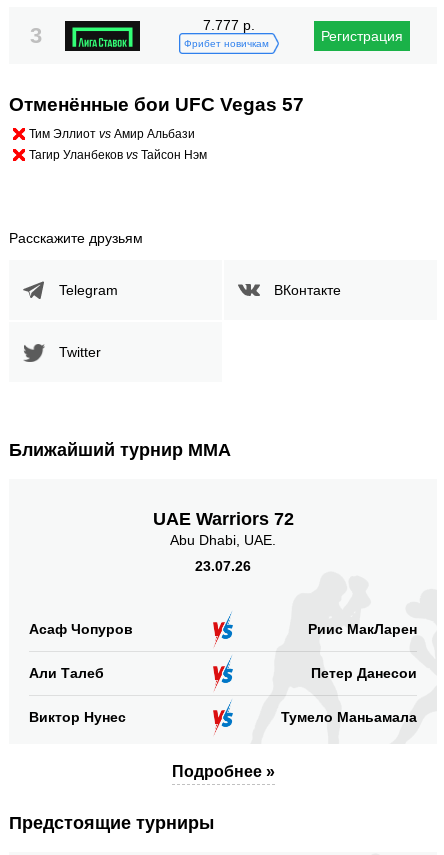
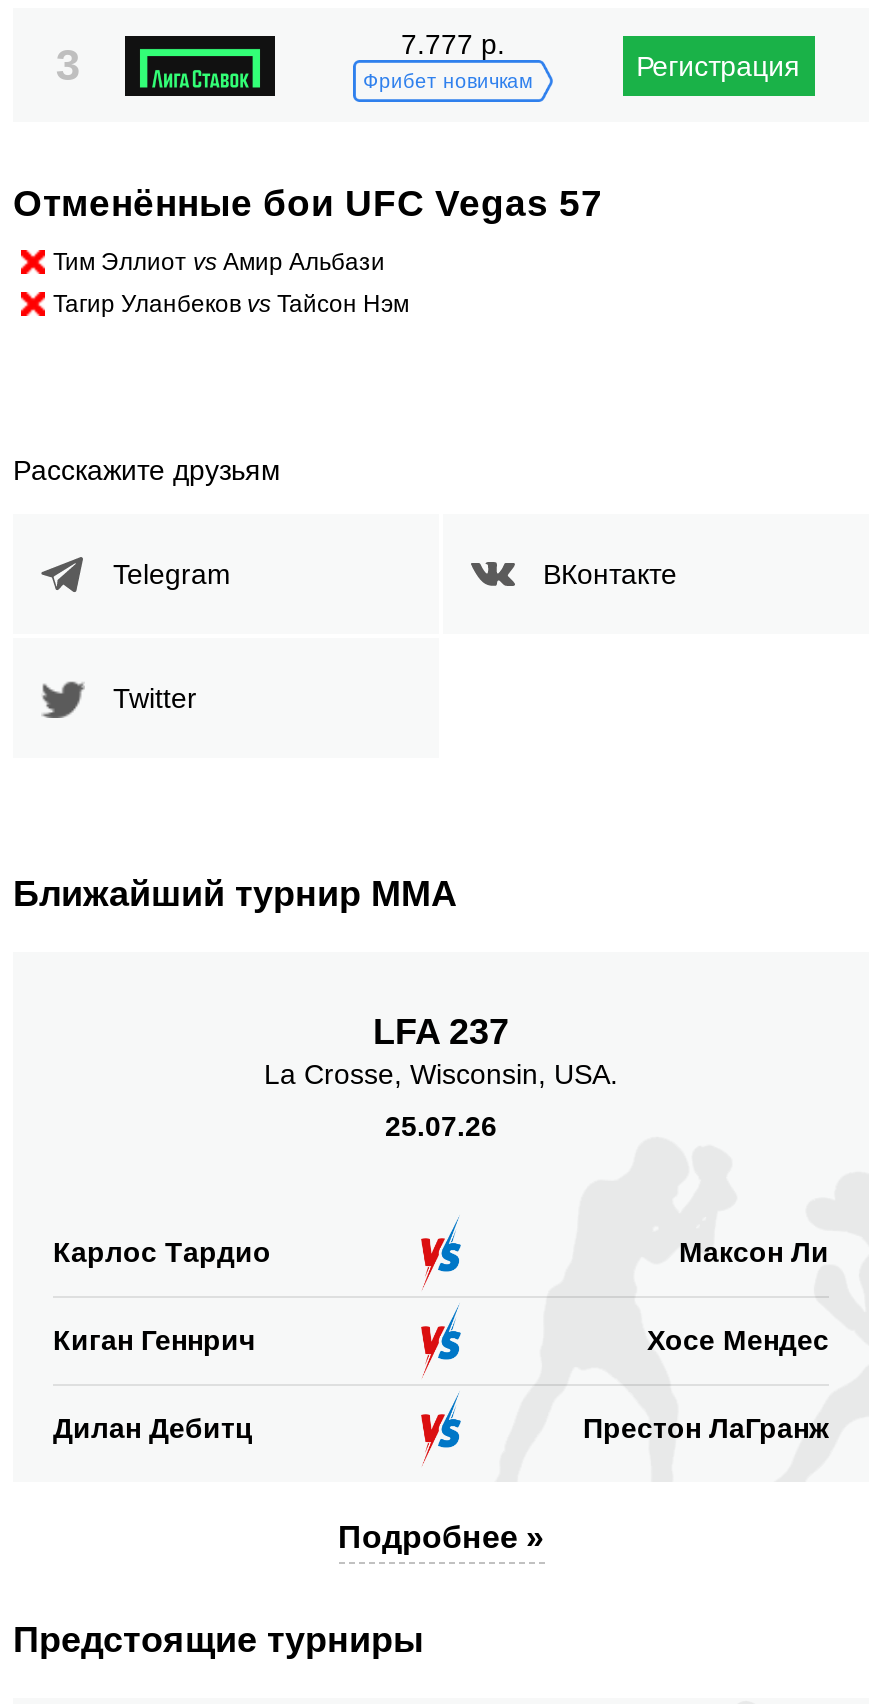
[152,509,293,548] UAE Warriors 72 | Abu Dhabi, UAE. -> [264,1012,618,1090] LFA 237 | La Crosse, Wisconsin, USA.
[195,558,251,574] 23.07.26 -> [385,1110,497,1142] 25.07.26
[29,621,417,637] Асаф Чопуров | Риис МакЛарен -> [53,1236,829,1268] Карлос Тардио | Максон Ли
[29,665,417,681] Али Талеб | Петер Данесои -> [53,1324,829,1356] Киган Геннрич | Хосе Мендес
[29,709,417,725] Виктор Нунес | Тумело Маньамала -> [53,1412,829,1444] Дилан Дебитц | Престон ЛаГранж

